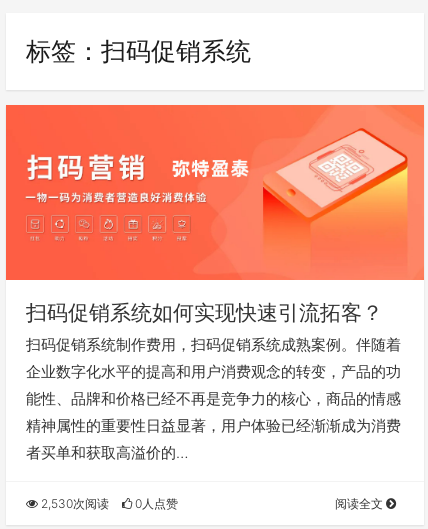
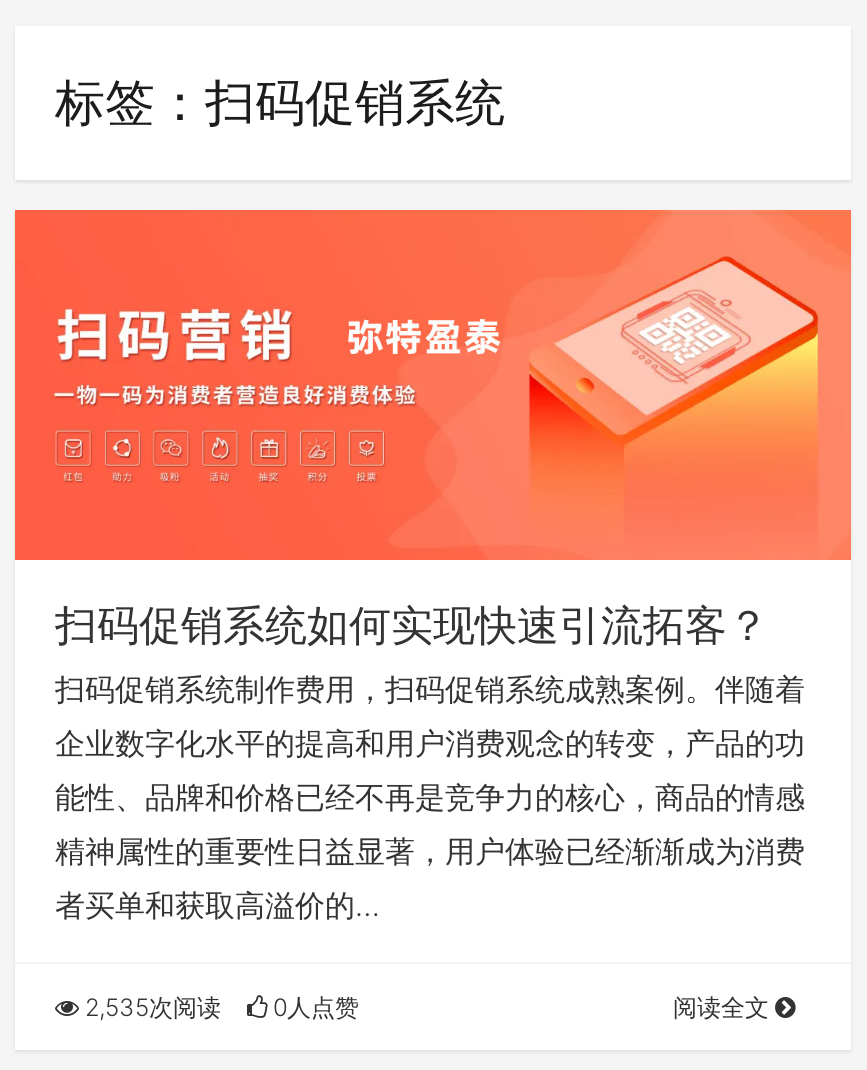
[38,496,109,511] 2,530次阅读 -> [79,992,221,1022] 2,535次阅读

